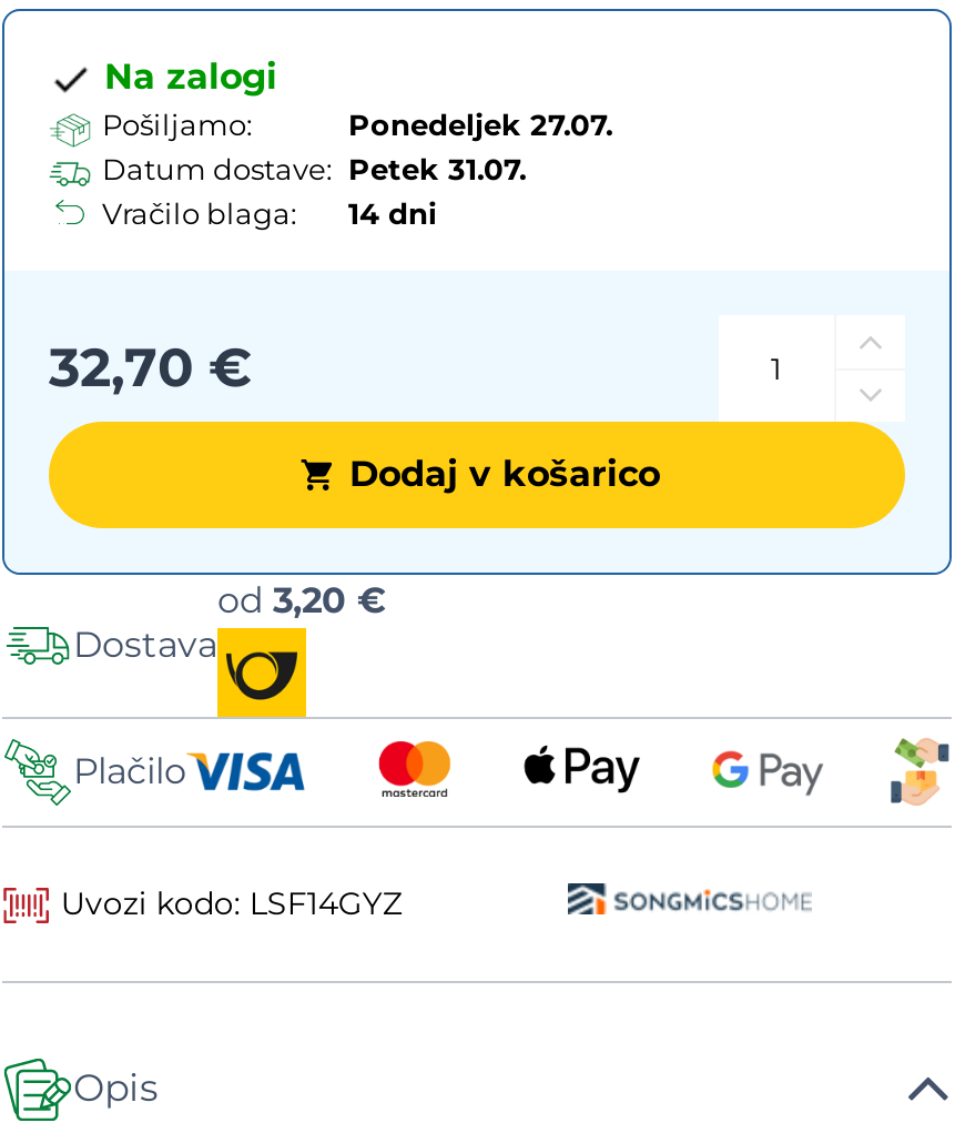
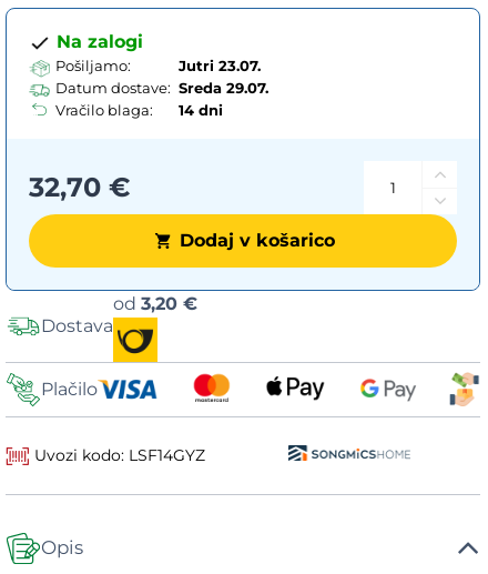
[102,105,612,185] Ponedeljek 27.07. | Datum dostave: Petek 31.07. -> [55,56,268,96] Jutri 23.07. | Datum dostave: Sreda 29.07.

